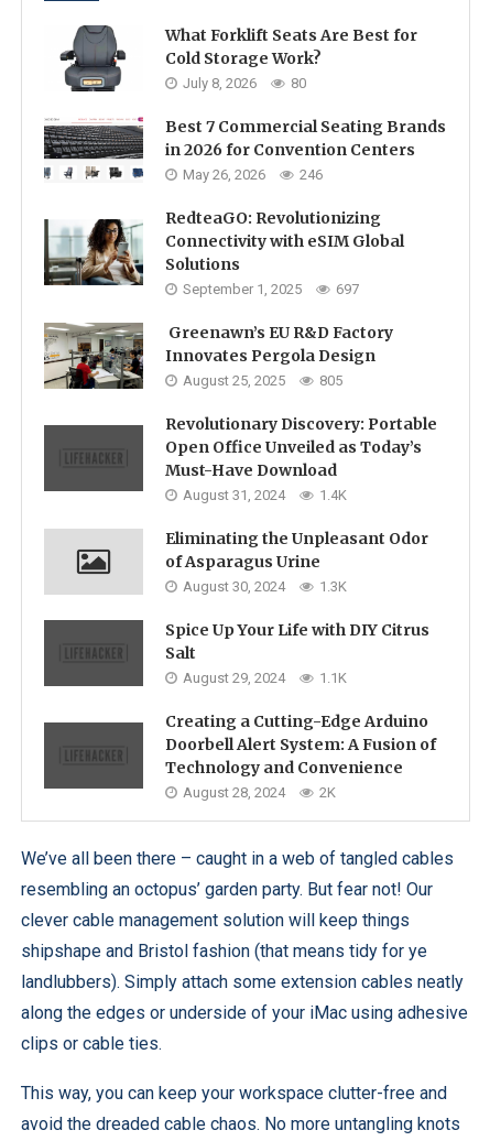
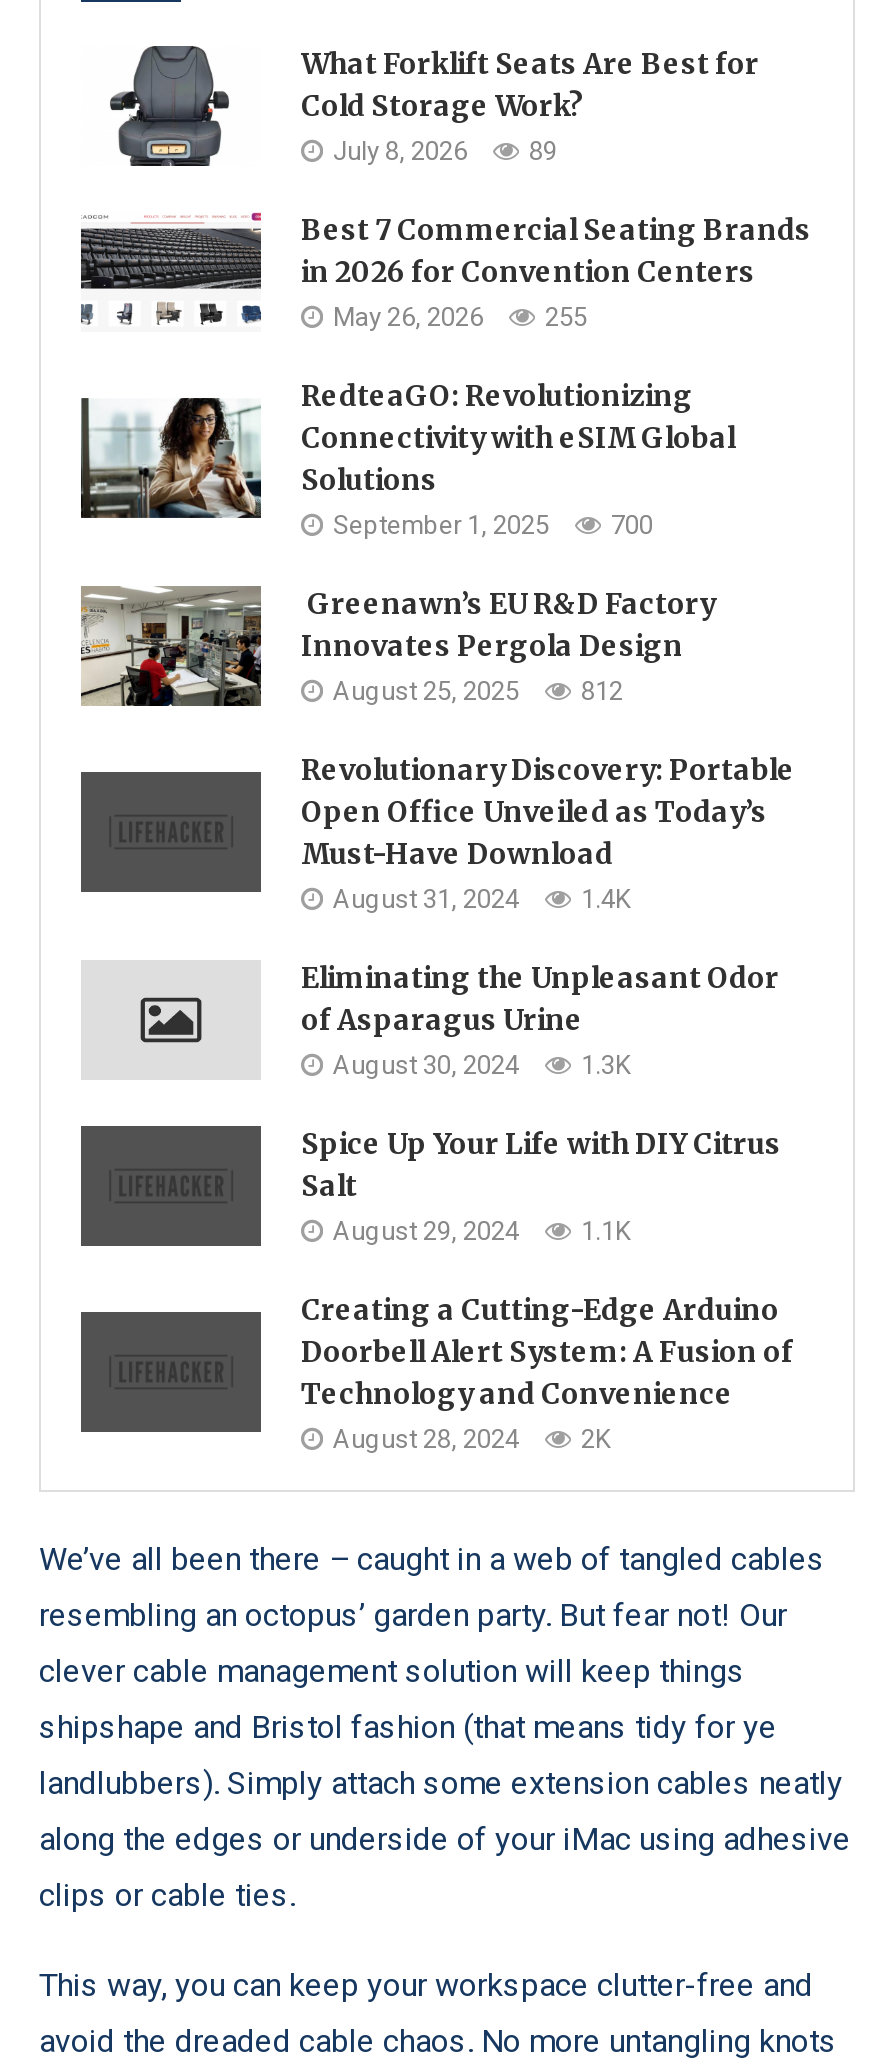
[291,75,306,91] 80 -> [529,136,557,166] 89
[300,166,323,183] 246 -> [545,302,587,332] 255
[336,281,359,297] 697 -> [611,510,653,540] 700
[319,372,342,389] 805 -> [581,676,623,706] 812

